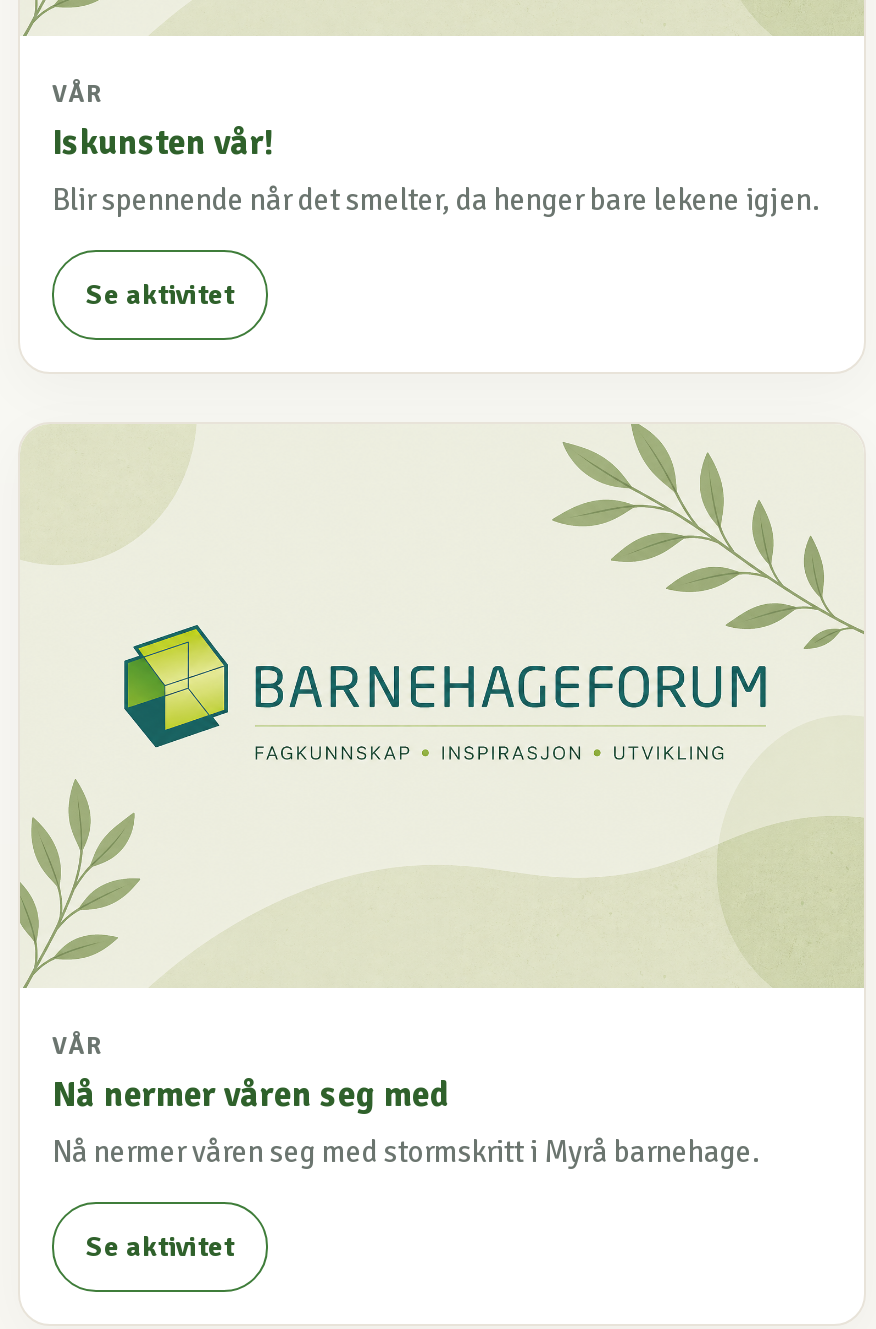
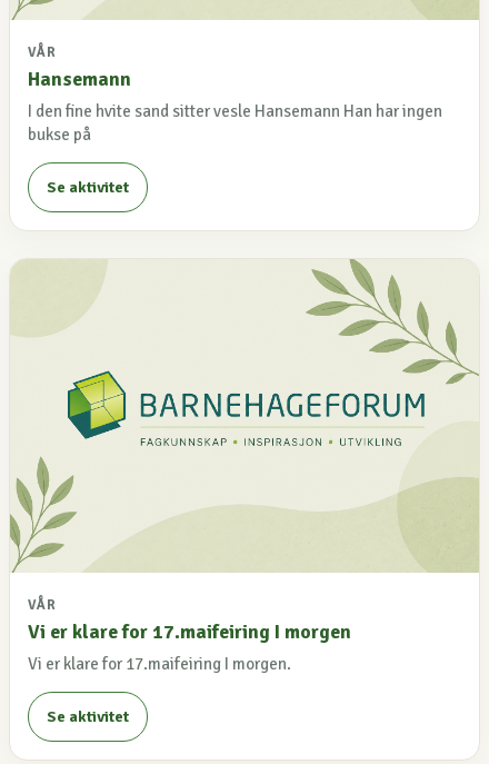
[52,120,820,218] Iskunsten vår! | Blir spennende når det smelter, da henger bare lekene igjen. -> [28,67,442,145] Hansemann | I den fine hvite sand sitter vesle Hansemann Han har ingen | bukse på
[52,1072,760,1170] Nå nermer våren seg med | Nå nermer våren seg med stormskritt i Myrå barnehage. -> [28,620,351,674] Vi er klare for 17.maifeiring I morgen | Vi er klare for 17.maifeiring I morgen.

